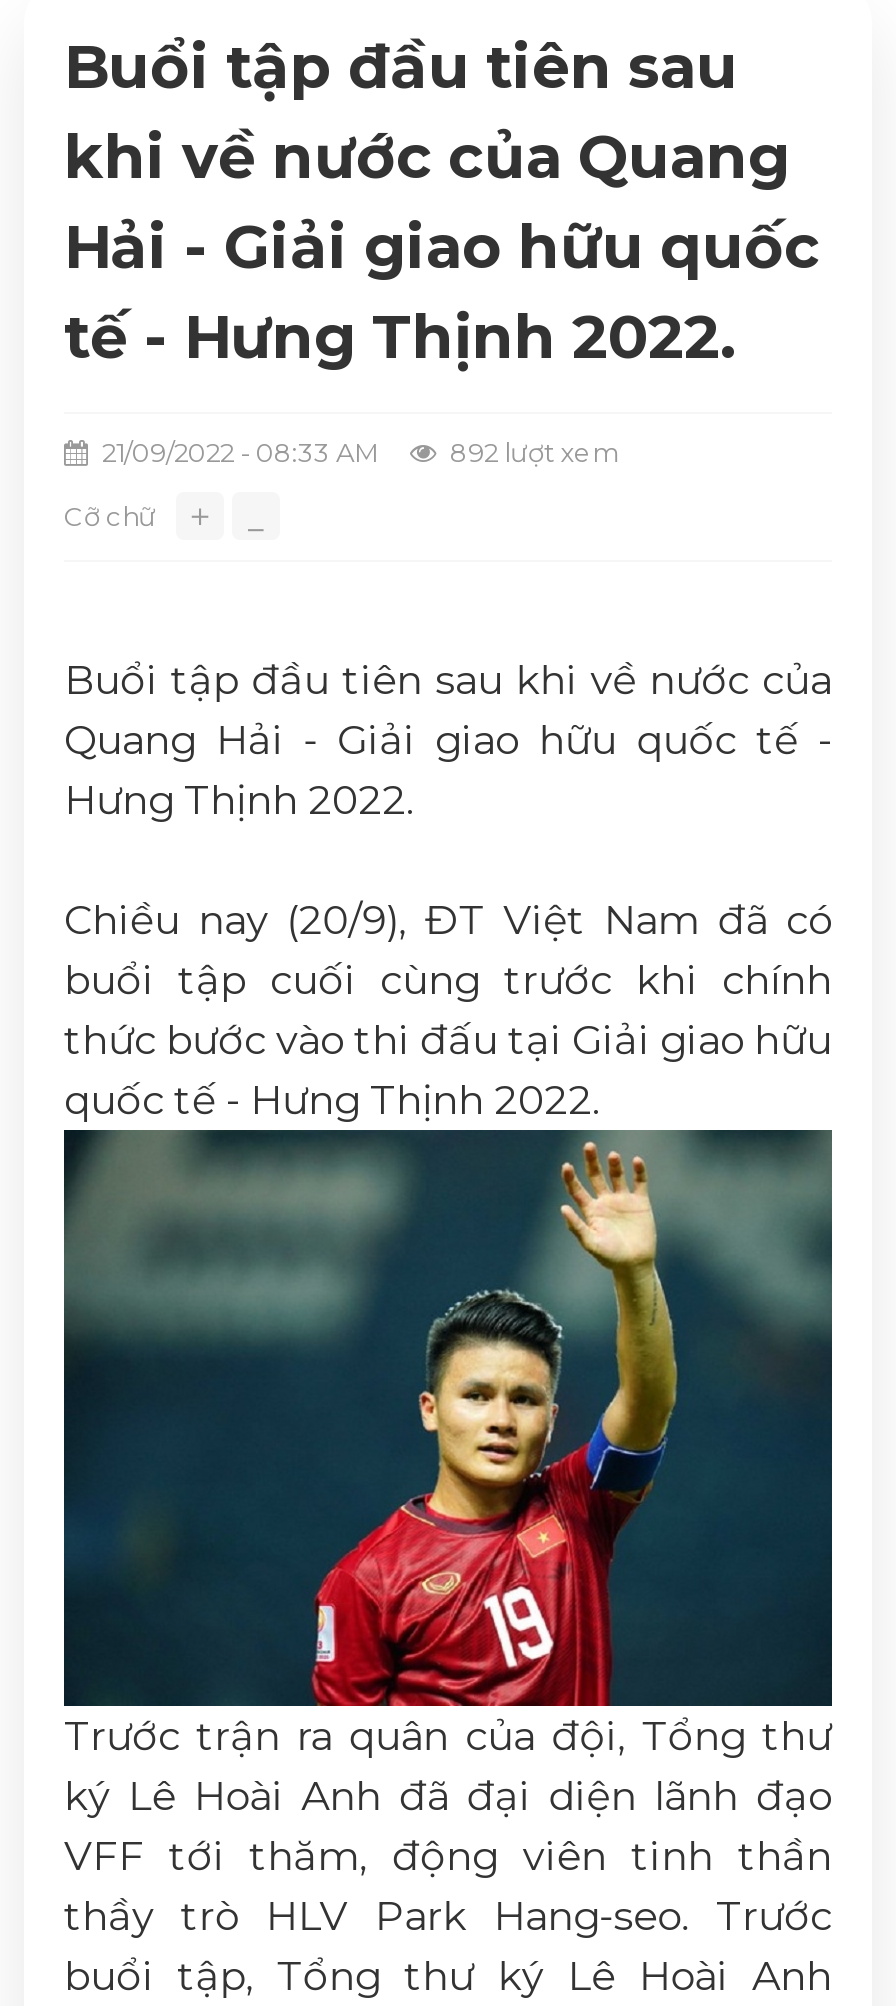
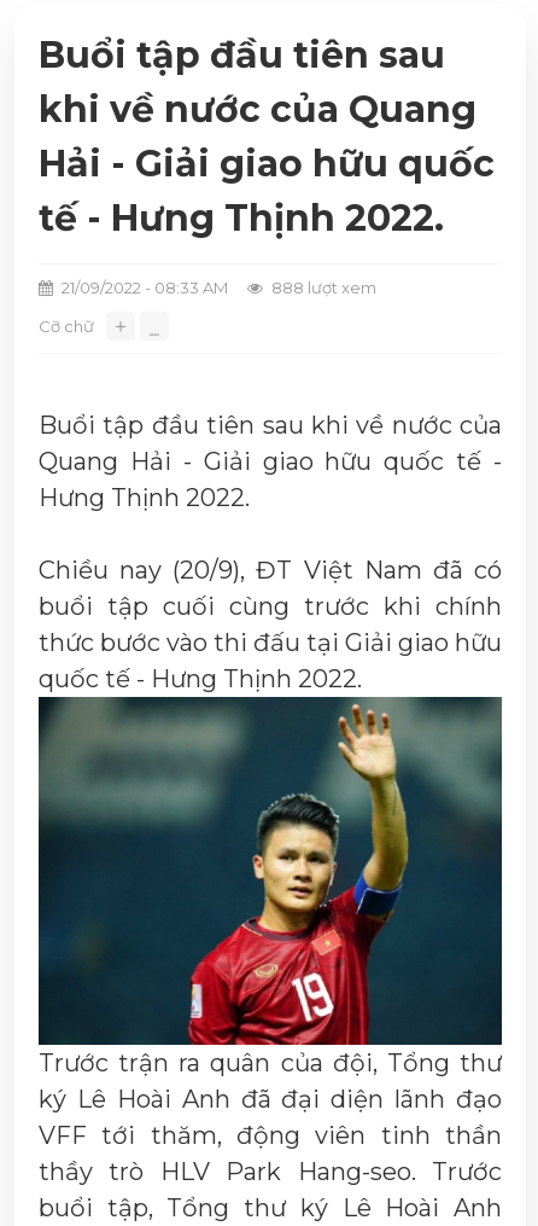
[444,436,618,468] 892 lượt xem -> [268,278,376,297] 888 lượt xem

